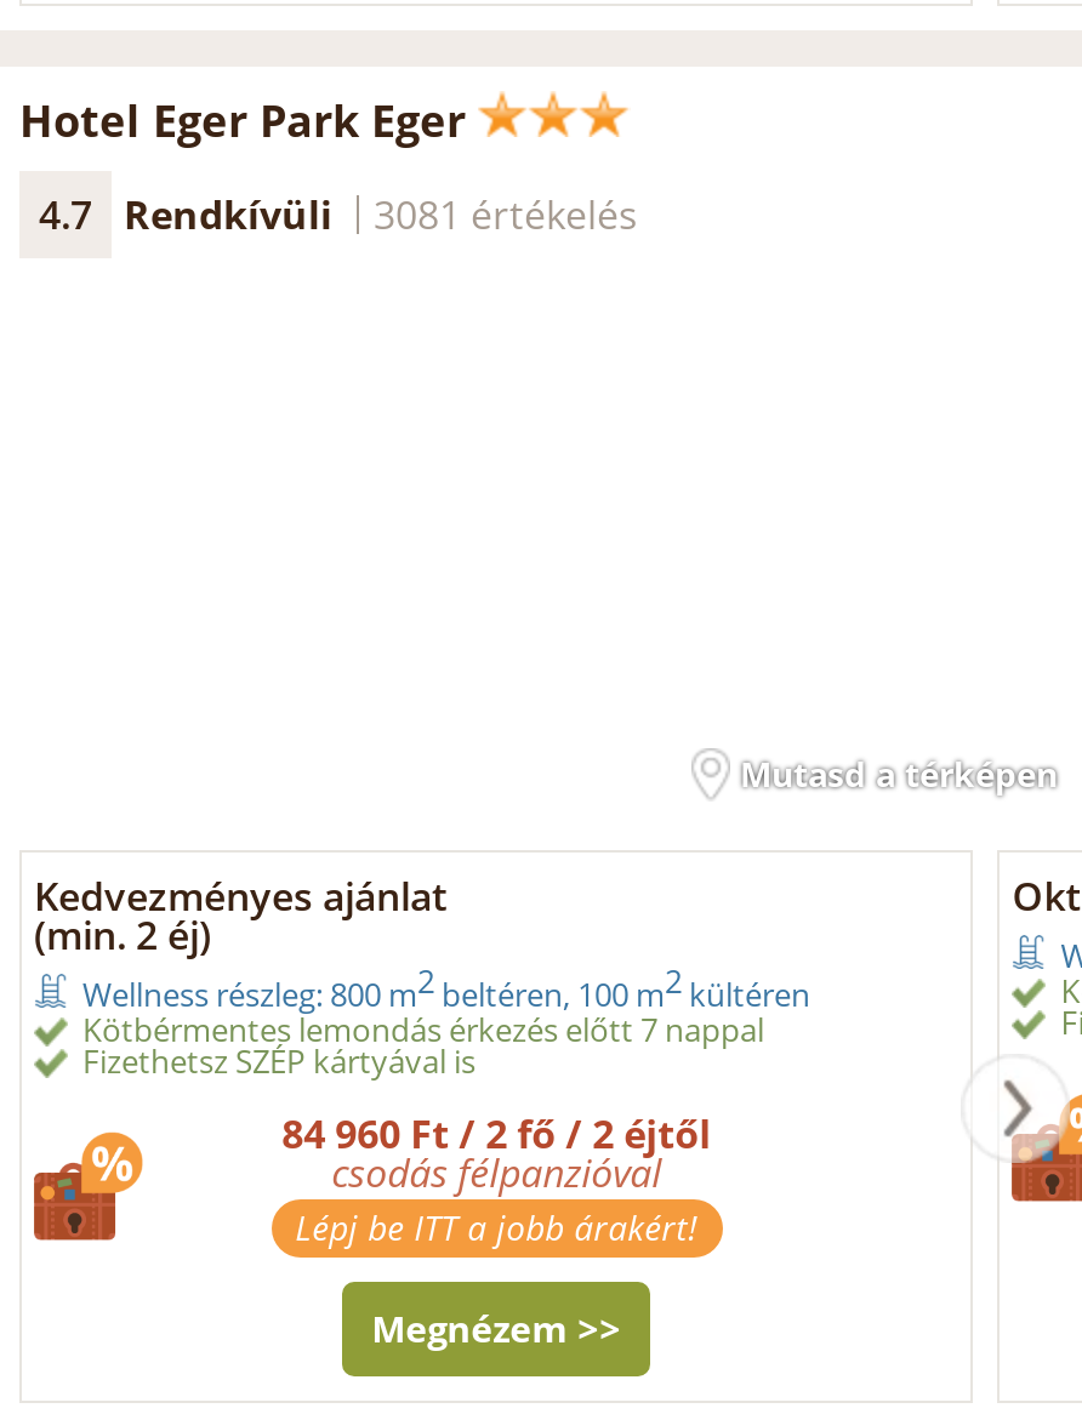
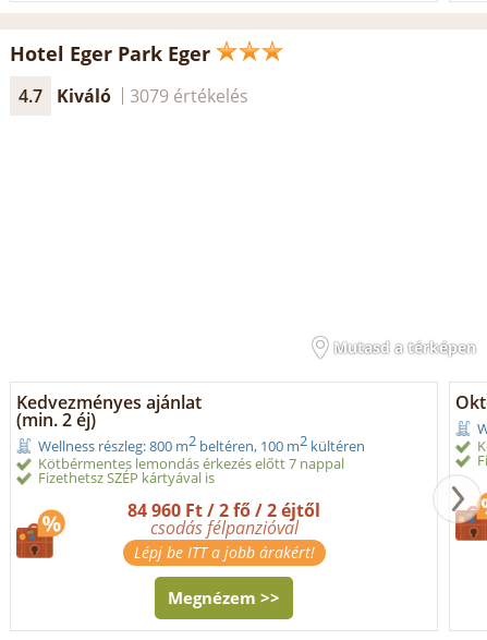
[39,187,638,241] 4.7 Rendkívüli | 3081 értékelés -> [19,84,248,108] 4.7 Kiváló | 3079 értékelés

